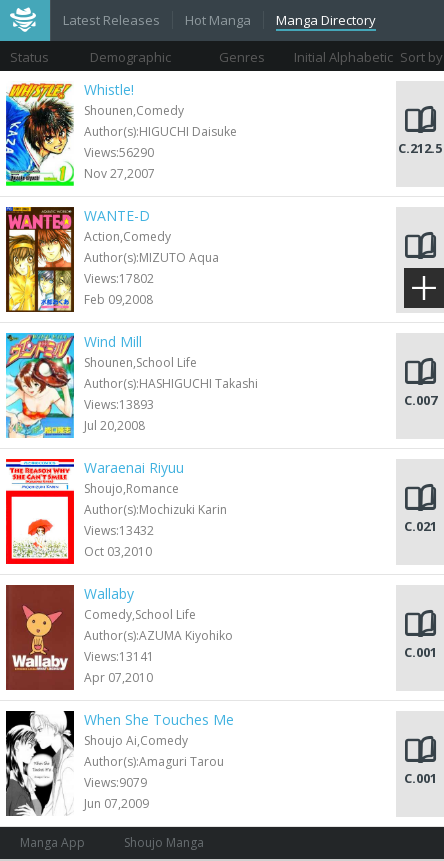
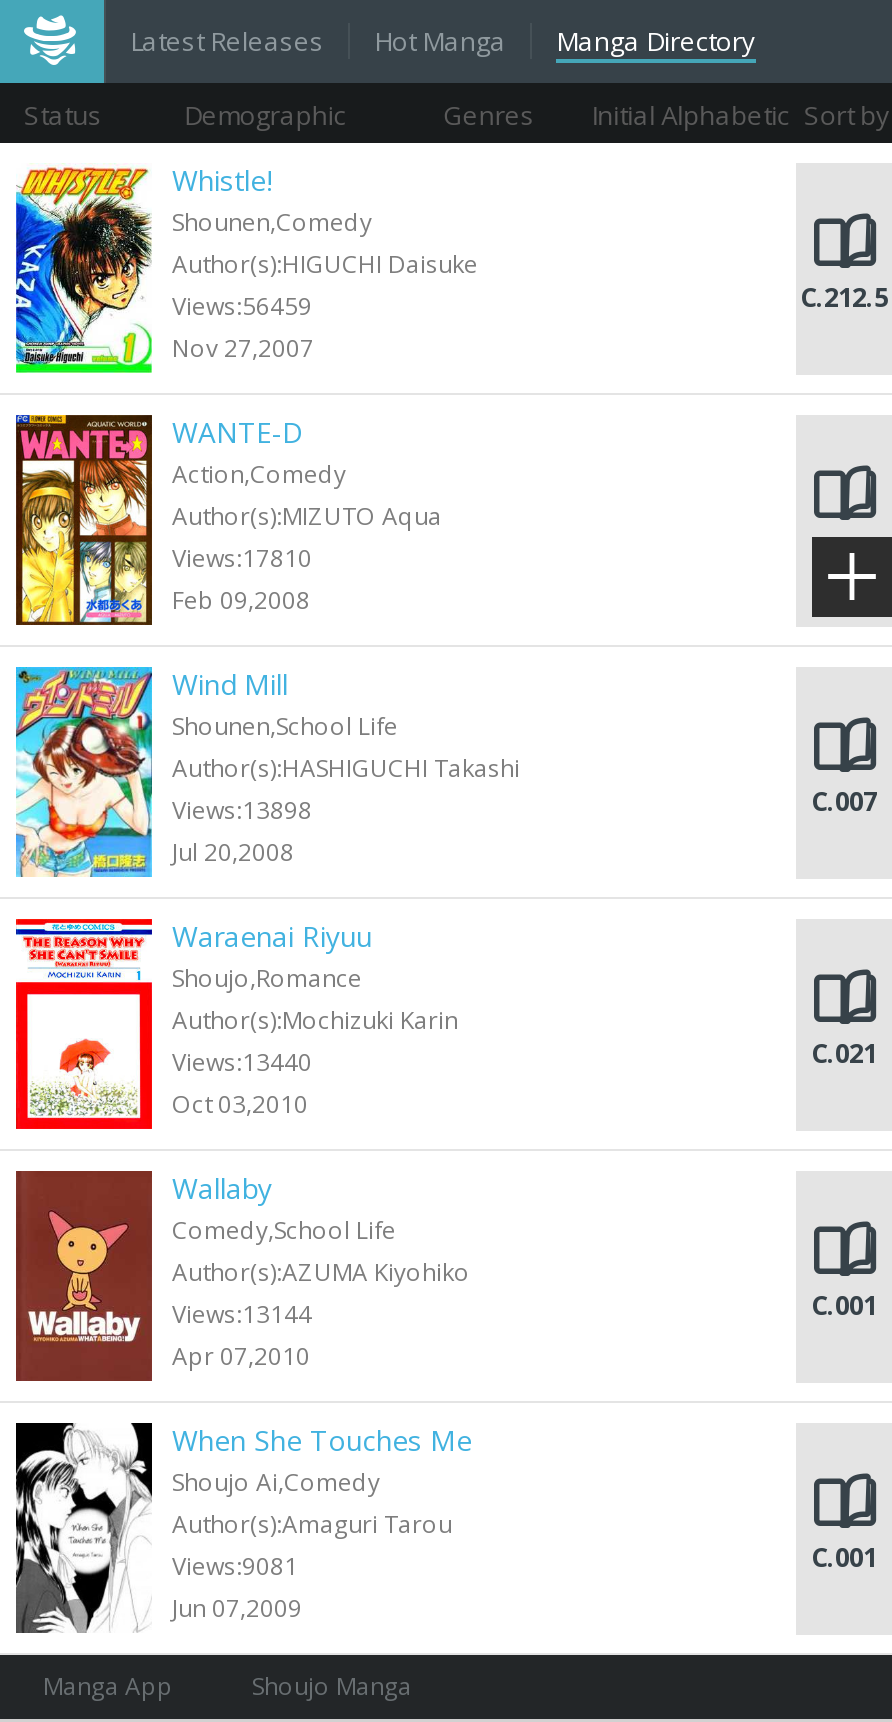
[84,144,154,161] Views:56290 -> [172,289,312,323] Views:56459
[84,270,154,287] Views:17802 -> [172,541,312,575] Views:17810
[84,396,154,413] Views:13893 -> [172,793,312,827] Views:13898
[84,522,154,539] Views:13432 -> [172,1045,312,1079] Views:13440
[84,648,154,665] Views:13141 -> [172,1297,312,1331] Views:13144
[84,774,147,791] Views:9079 -> [172,1549,298,1583] Views:9081

